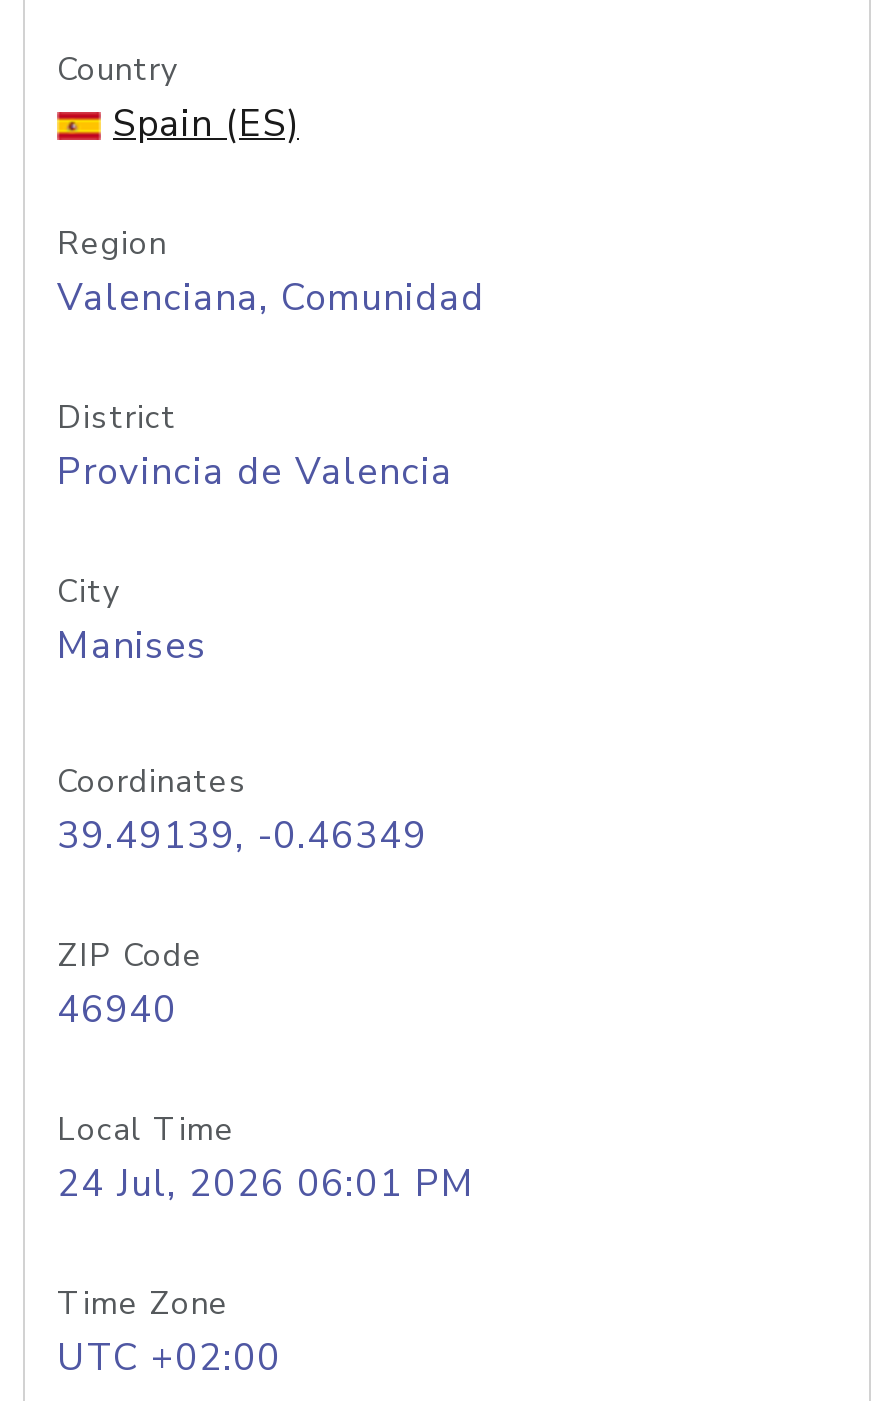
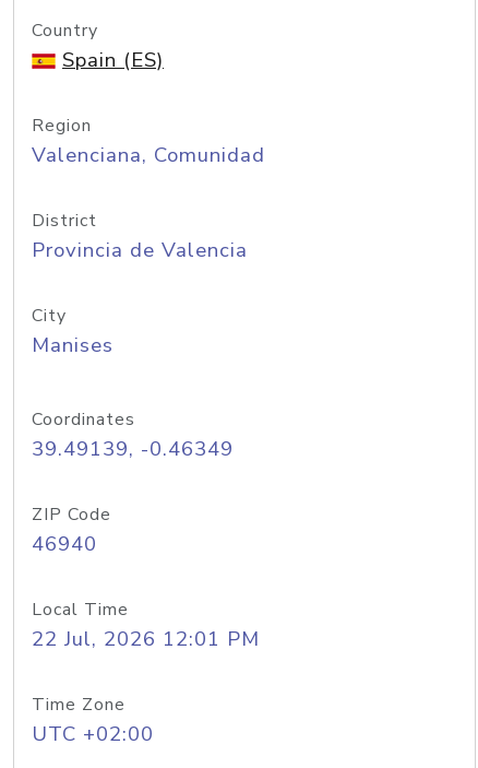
[57,1158,475,1210] 24 Jul, 2026 06:01 PM -> [32,625,260,653] 22 Jul, 2026 12:01 PM

